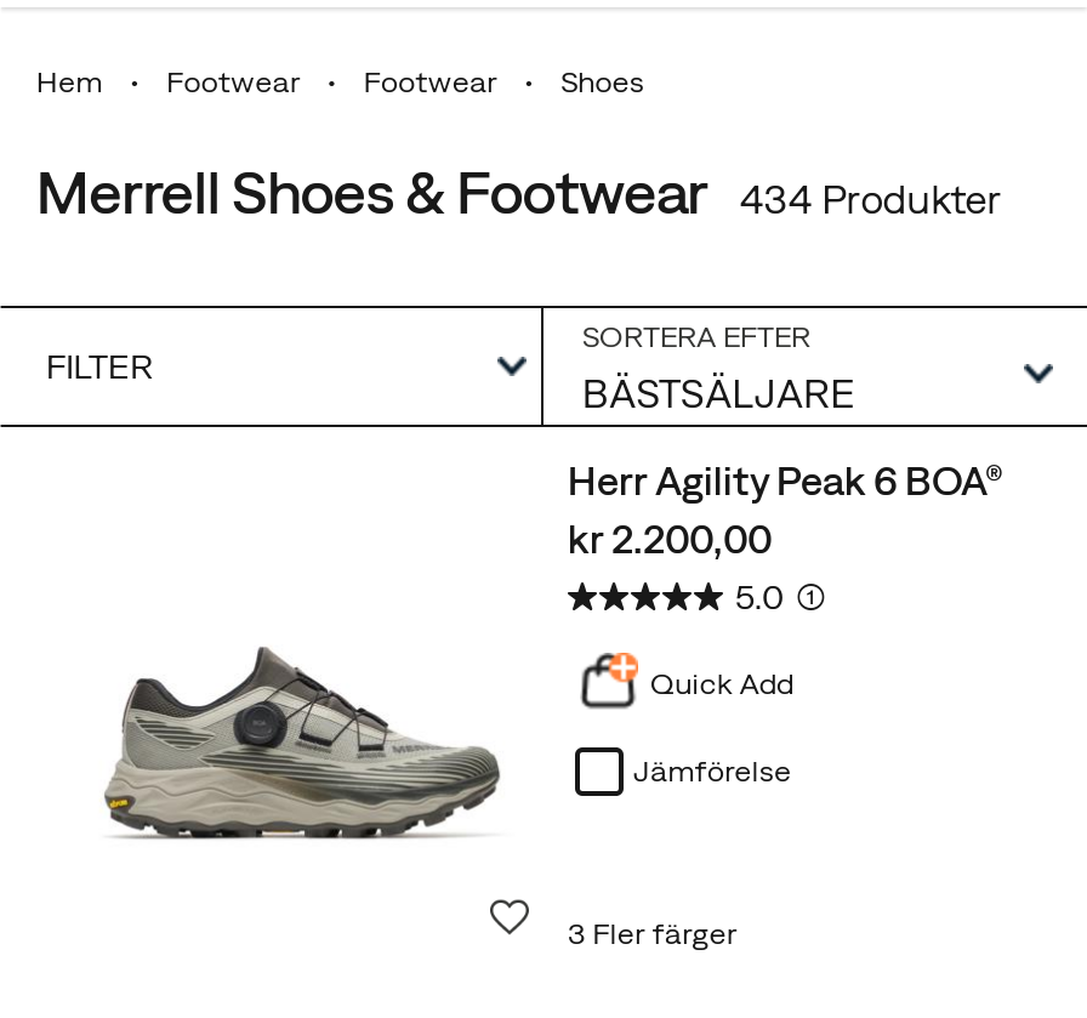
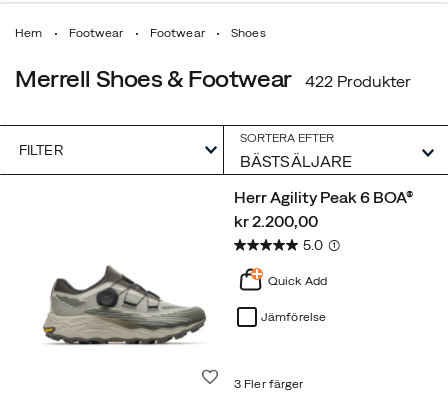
[36,158,1001,226] Merrell Shoes & Footwear 434 Produkter -> [15,64,411,92] Merrell Shoes & Footwear 422 Produkter

